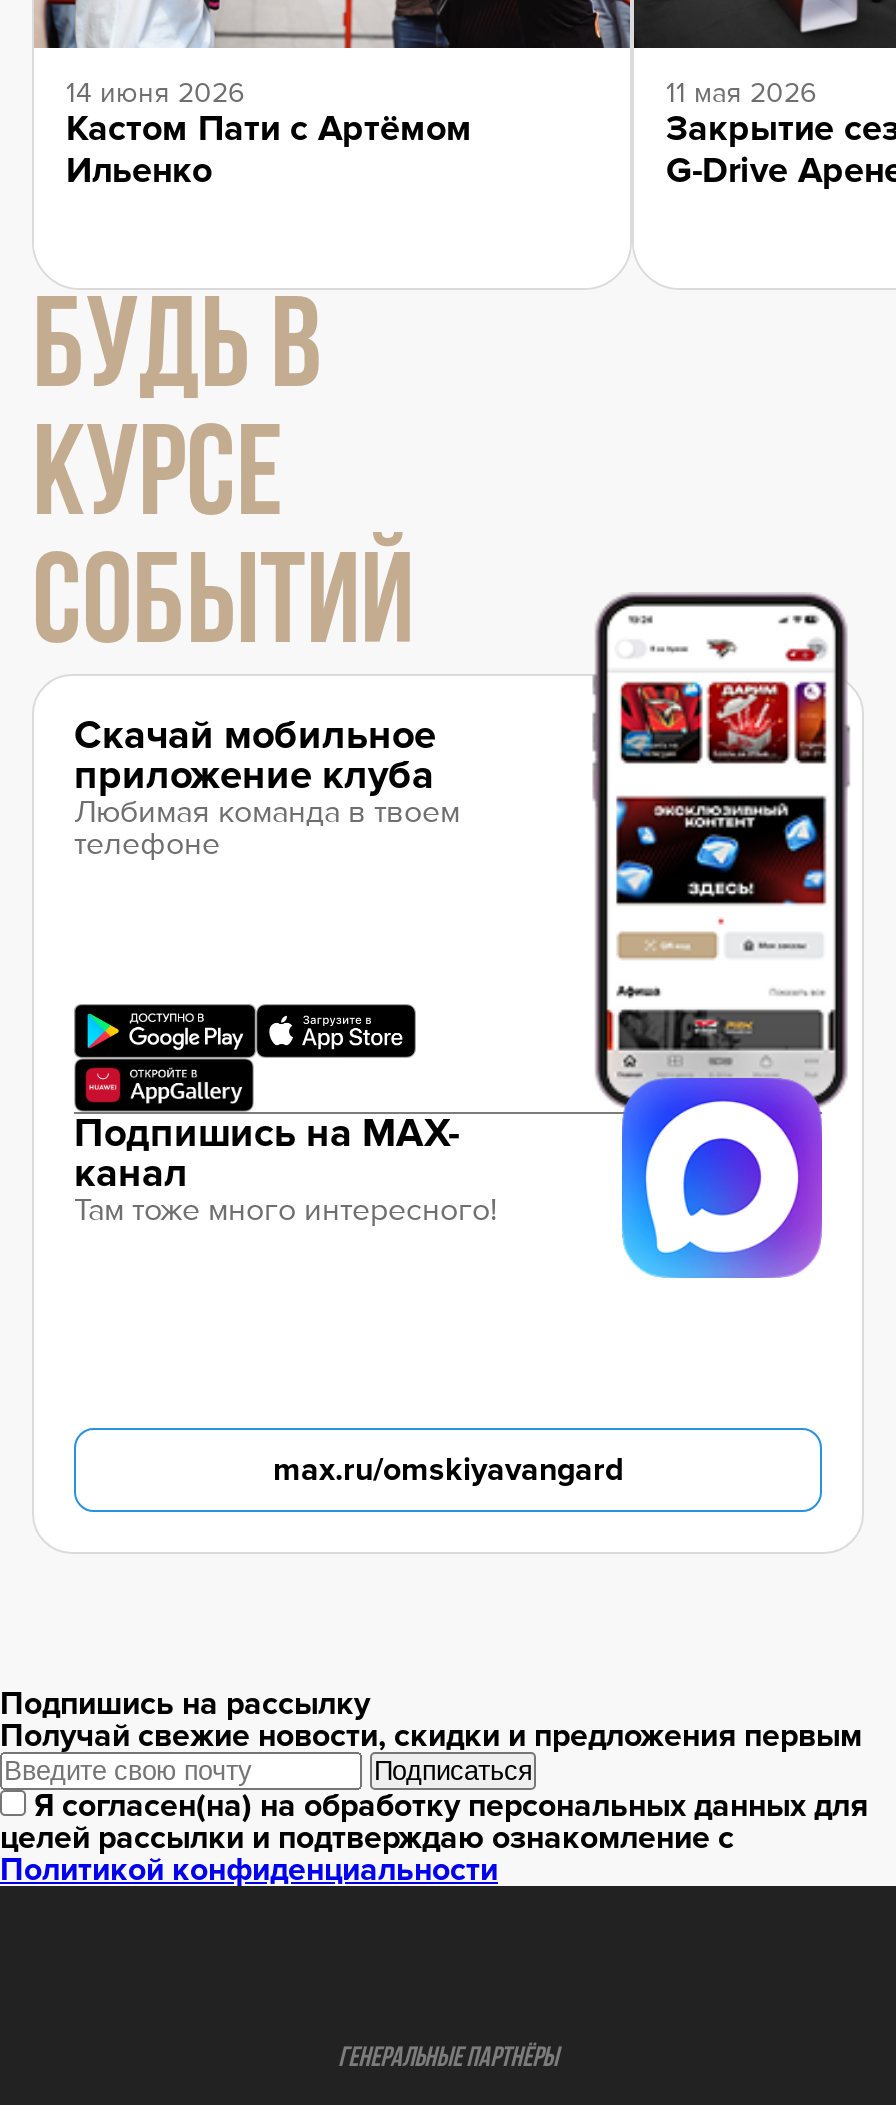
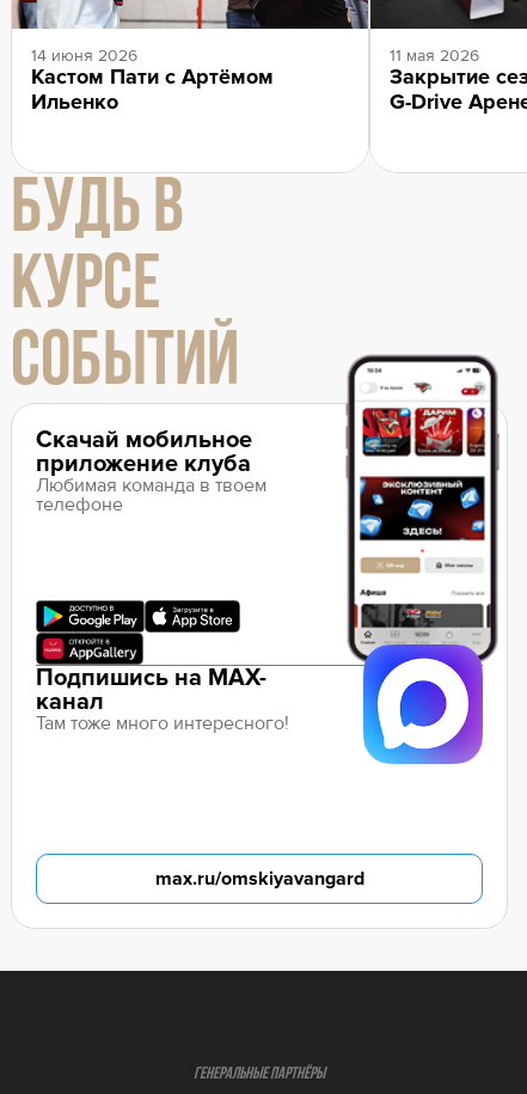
[0,1683,868,1889] Подпишись на рассылку | Получай свежие новости, скидки и предложения первым | Подписаться | Я согласен(на) на обработку персональных данных для | целей рассылки и подтверждаю ознакомление с | Политикой конфиденциальности -> none

